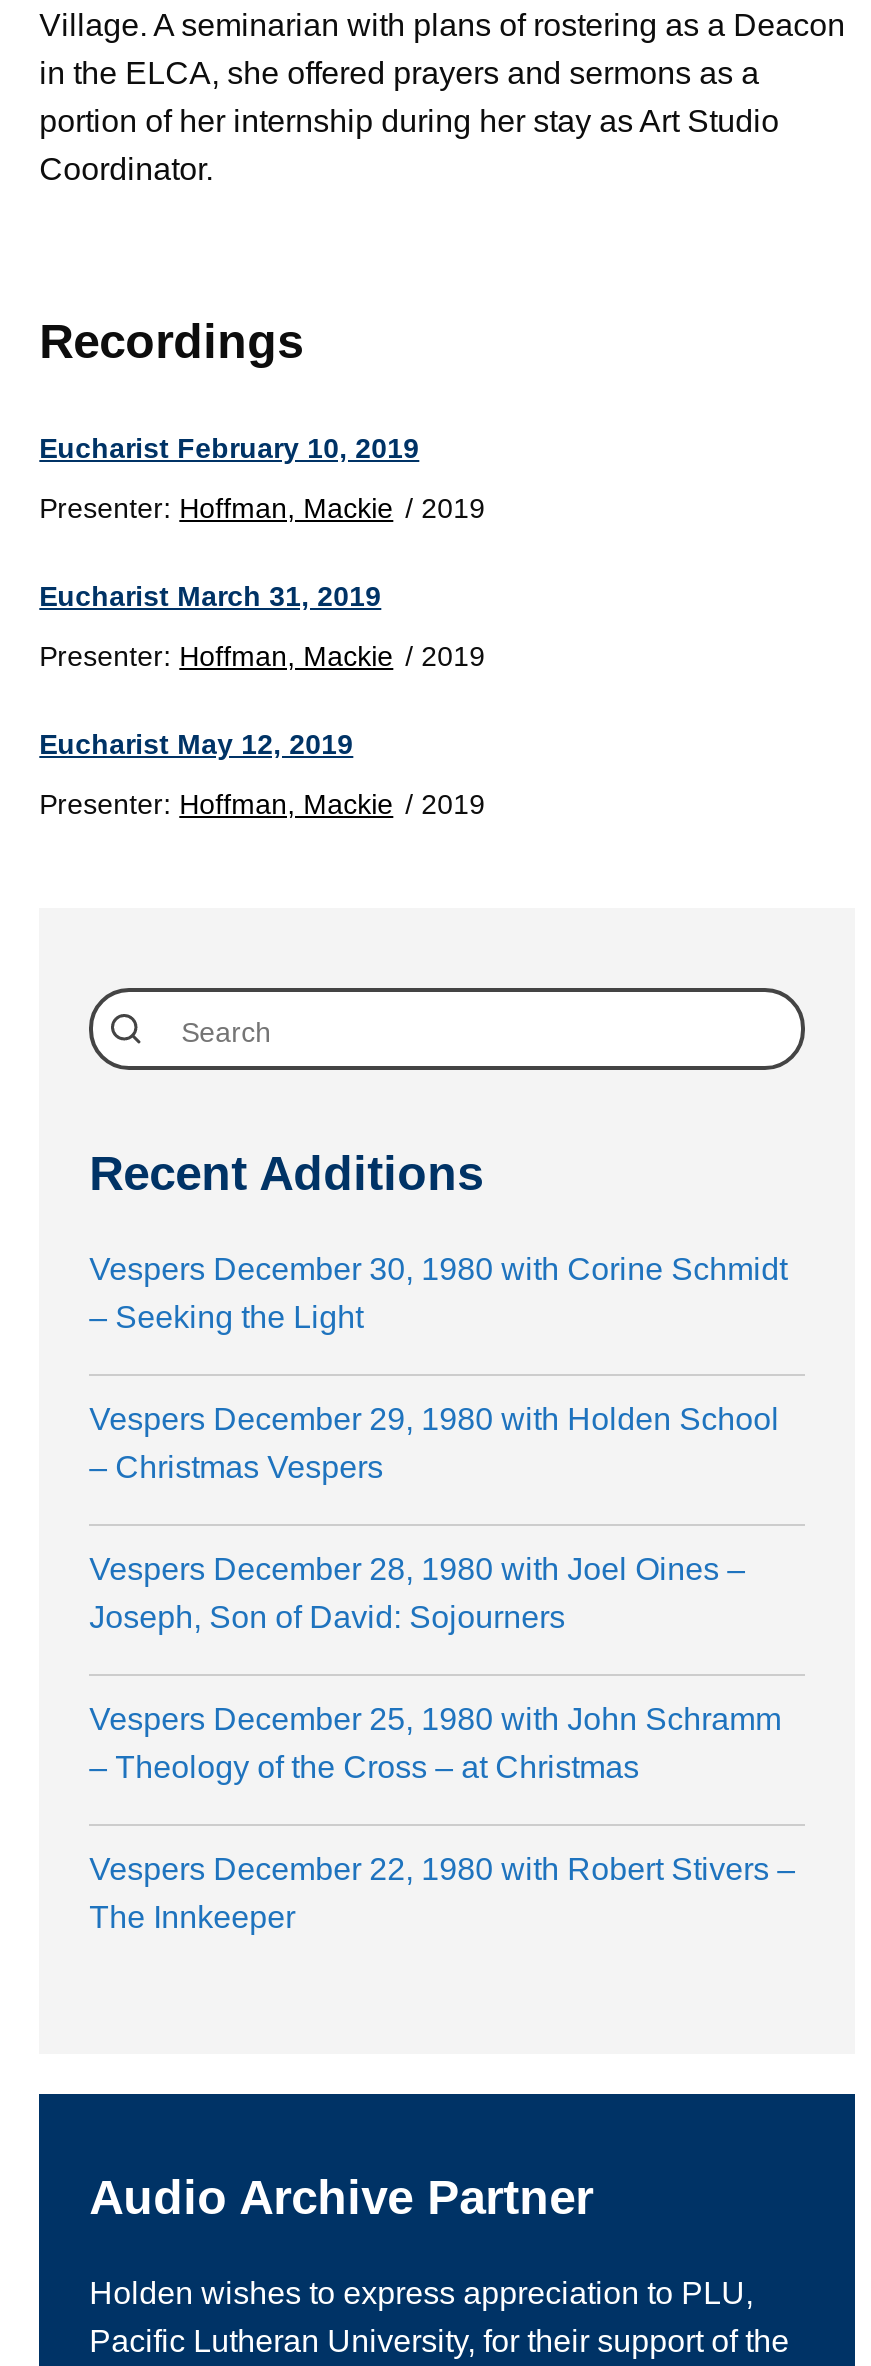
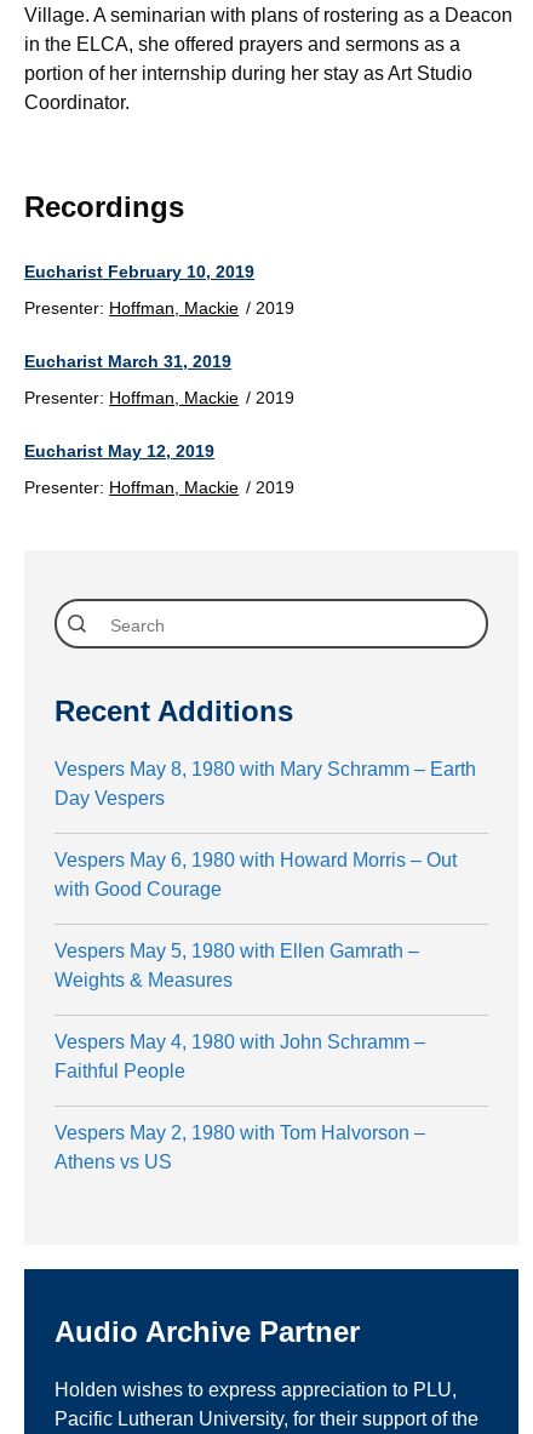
[89,1252,787,1334] Vespers December 30, 1980 with Corine Schmidt | – Seeking the Light -> [55,759,476,809] Vespers May 8, 1980 with Mary Schramm – Earth | Day Vespers
[89,1402,779,1484] Vespers December 29, 1980 with Holden School | – Christmas Vespers -> [55,850,457,899] Vespers May 6, 1980 with Howard Morris – Out | with Good Courage
[89,1552,745,1634] Vespers December 28, 1980 with Joel Oines – | Joseph, Son of David: Sojourners -> [55,941,419,990] Vespers May 5, 1980 with Ellen Gamrath – | Weights & Measures
[89,1702,781,1784] Vespers December 25, 1980 with John Schramm | – Theology of the Cross – at Christmas -> [55,1032,425,1081] Vespers May 4, 1980 with John Schramm – | Faithful People
[89,1852,795,1934] Vespers December 22, 1980 with Robert Stivers – | The Innkeeper -> [55,1122,425,1172] Vespers May 2, 1980 with Tom Halvorson – | Athens vs US

